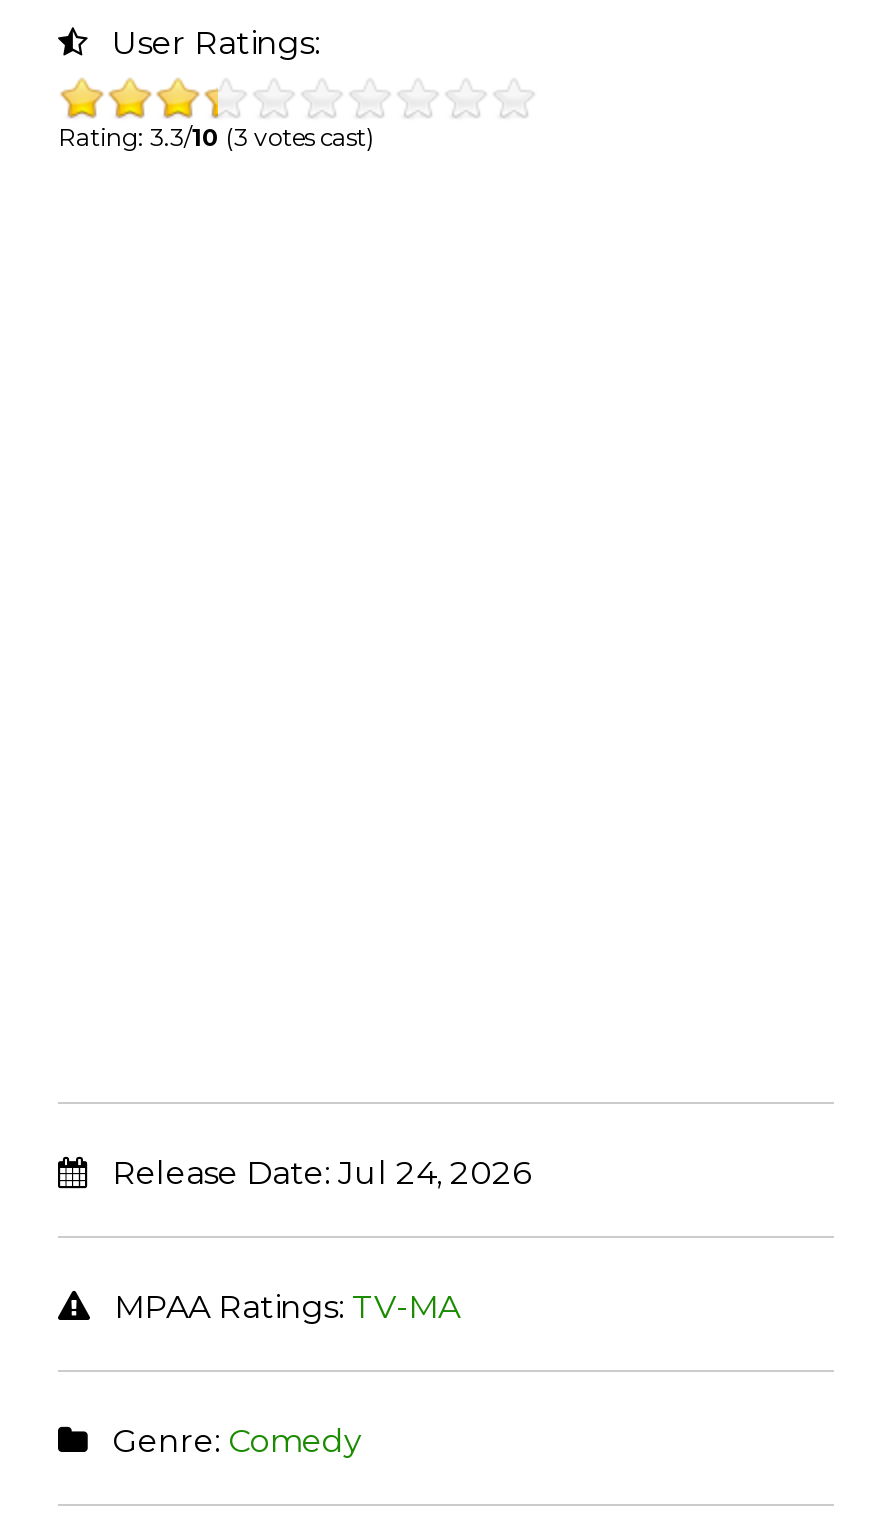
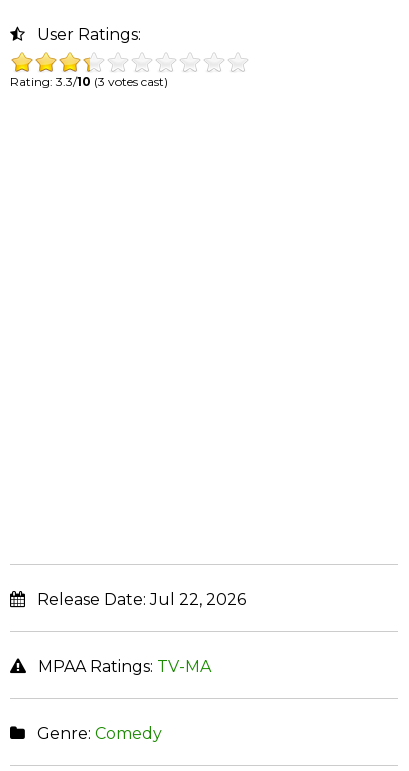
[88,1154,530,1192] Release Date: Jul 24, 2026 -> [25,590,246,609] Release Date: Jul 22, 2026

